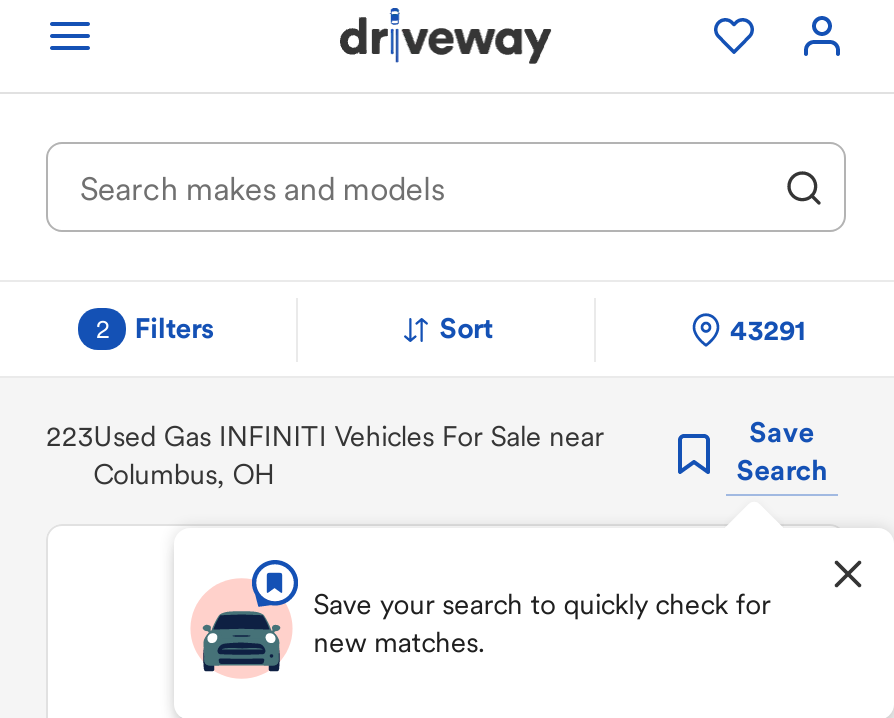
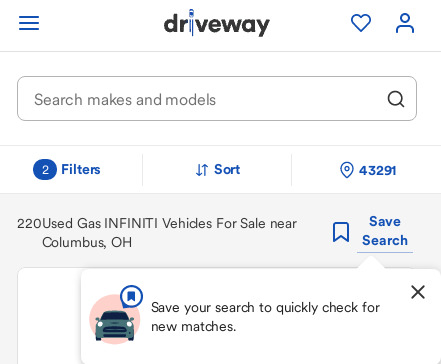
[46,417,604,453] 223Used Gas INFINITI Vehicles For Sale near -> [17,213,297,231] 220Used Gas INFINITI Vehicles For Sale near

